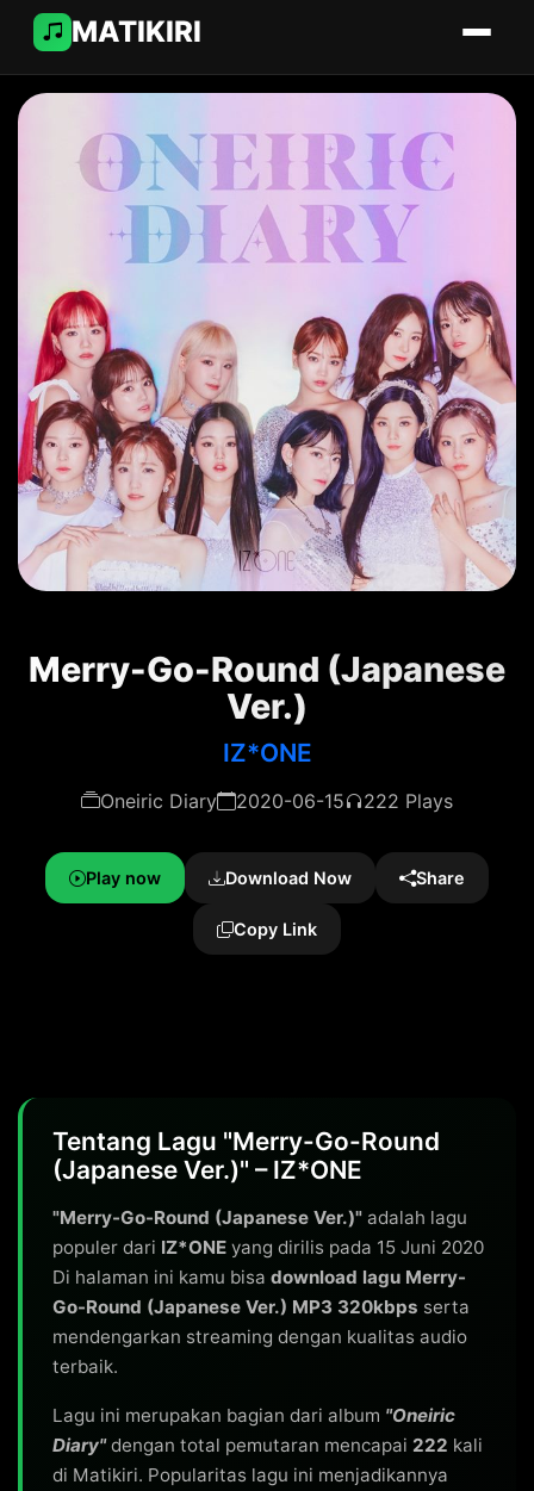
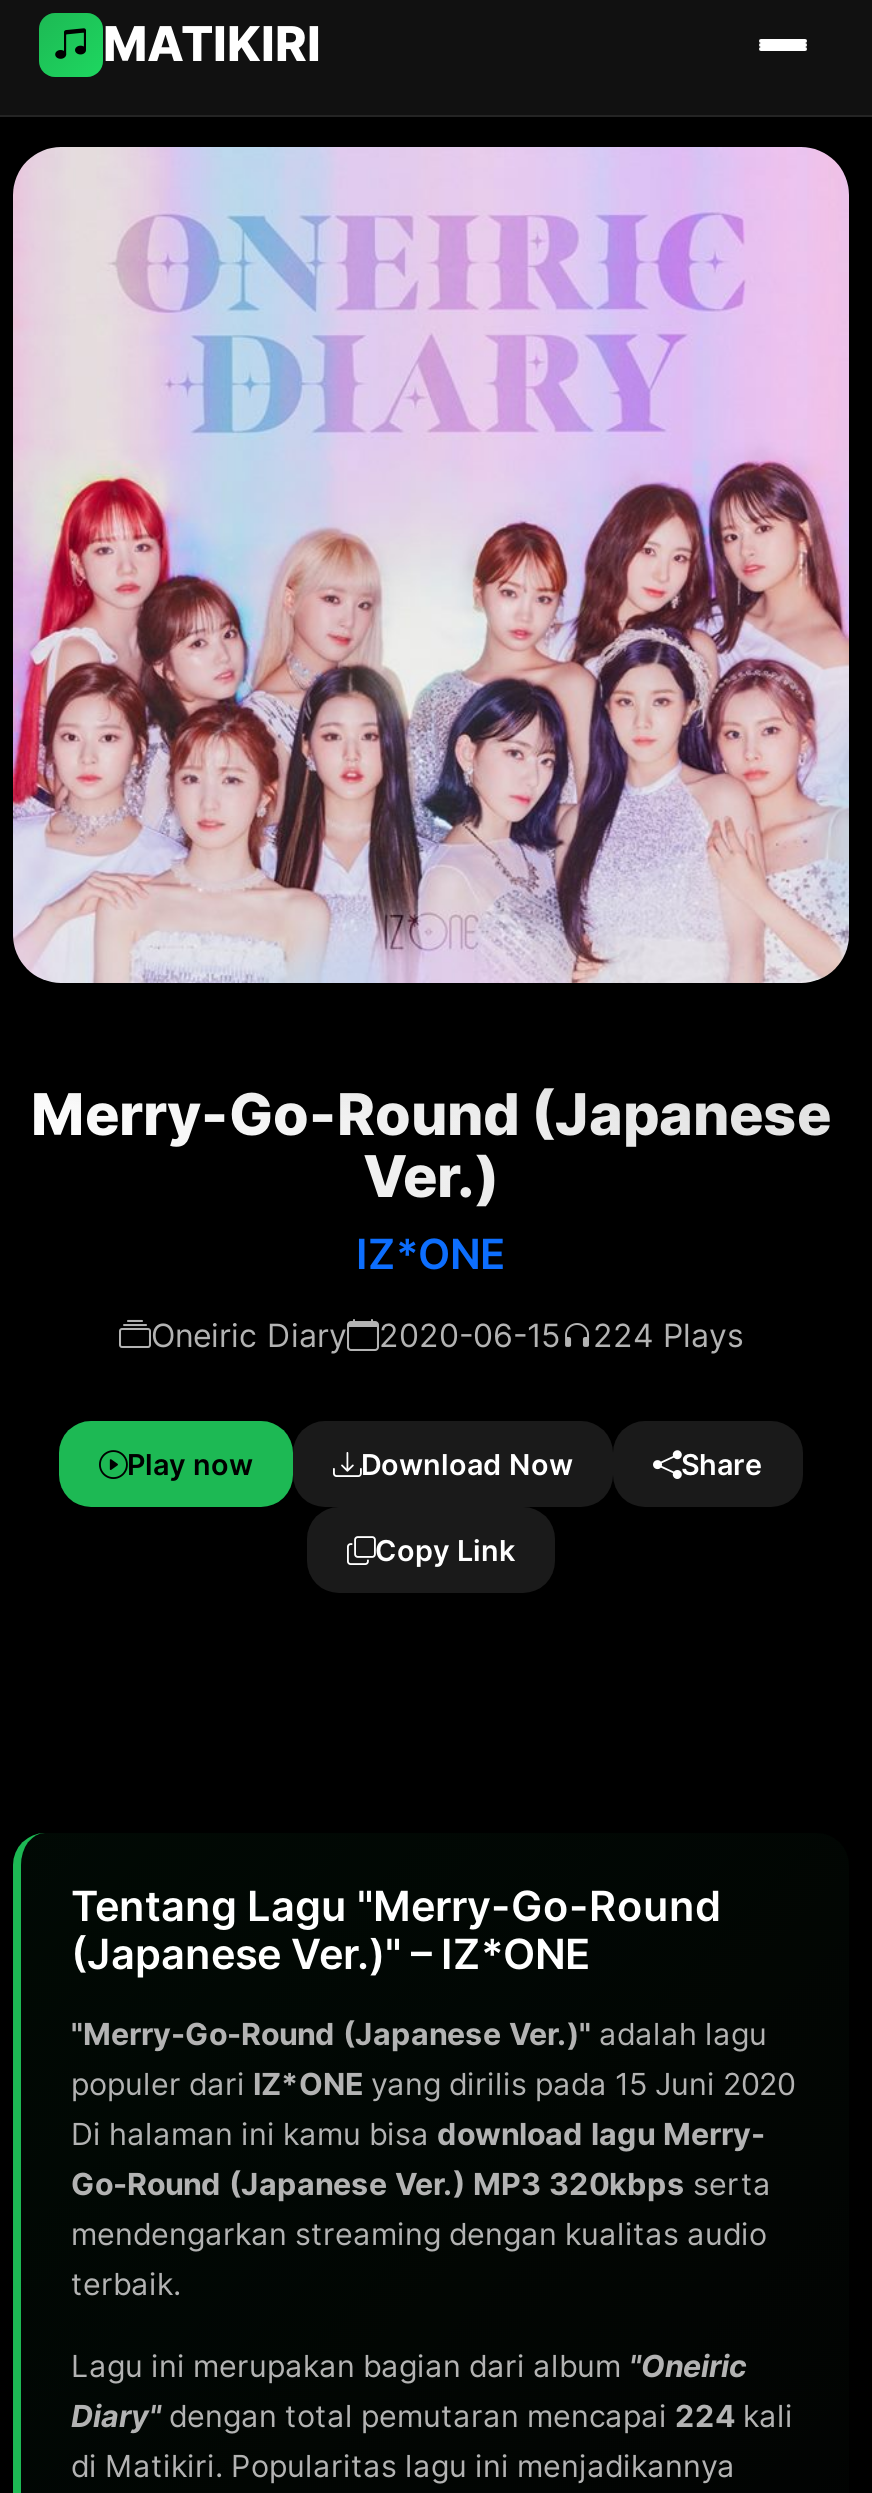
[100,789,453,813] Oneiric Diary 2020-06-15 222 Plays -> [151,1315,743,1355] Oneiric Diary 2020-06-15 224 Plays
[52,1434,483,1456] Diary" dengan total pemutaran mencapai 222 kali -> [71,2397,793,2435] Diary" dengan total pemutaran mencapai 224 kali

